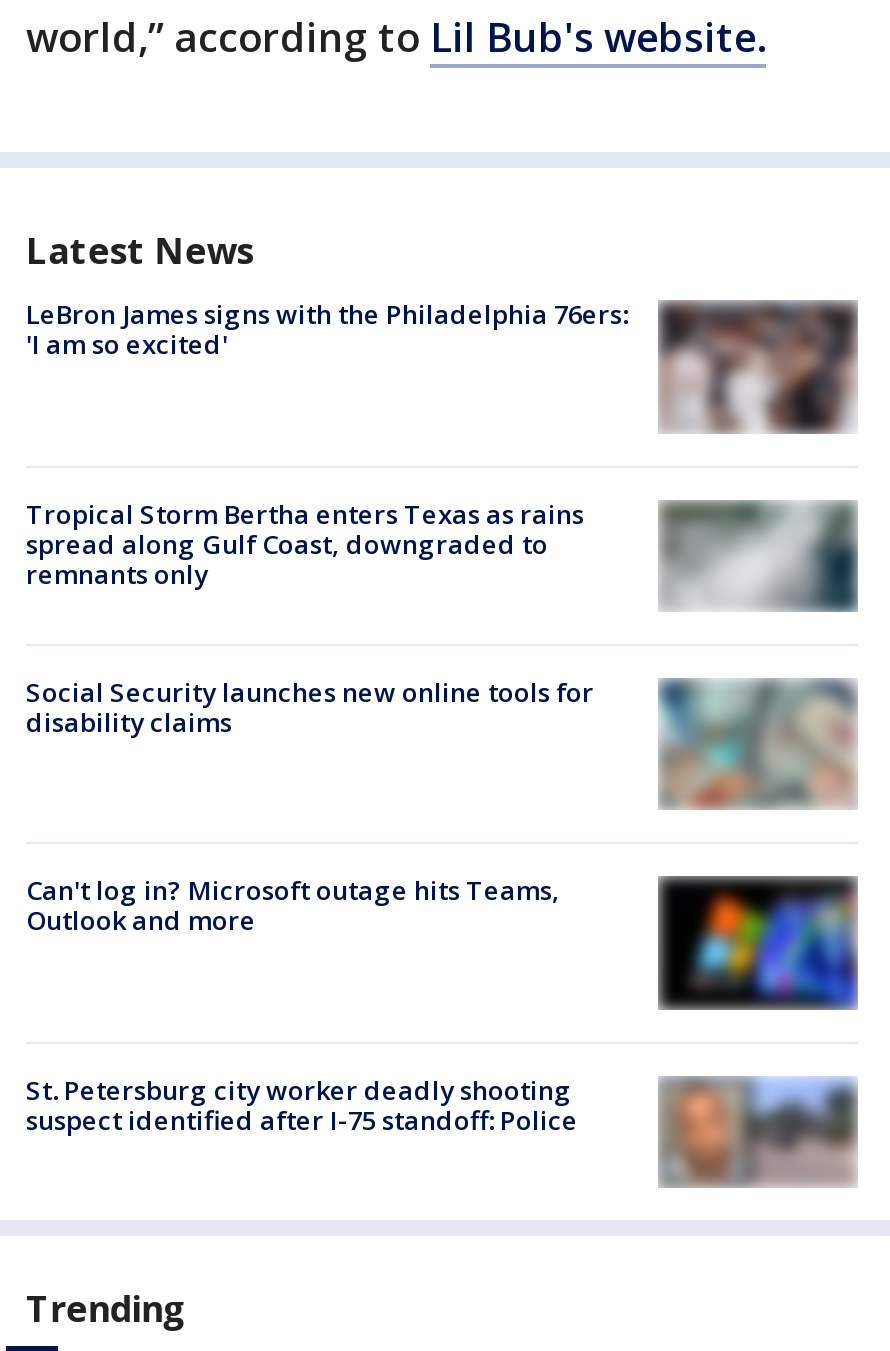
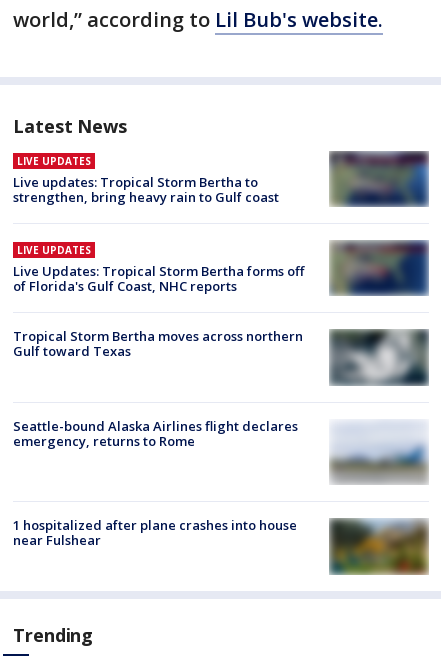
[26,296,628,362] LeBron James signs with the Philadelphia 76ers: | 'I am so excited' -> [13,154,279,206] LIVE UPDATES | Live updates: Tropical Storm Bertha to | strengthen, bring heavy rain to Gulf coast
[660,300,858,436] [image] -> [331,153,429,208] [image]
[26,495,858,614] [image] | Tropical Storm Bertha enters Texas as rains | spread along Gulf Coast, downgraded to | remnants only -> [13,239,429,297] [image] | LIVE UPDATES | Live Updates: Tropical Storm Bertha forms off | of Florida's Gulf Coast, NHC reports
[26,674,856,810] [image] | Social Security launches new online tools for | disability claims -> [13,327,429,386] [image] | Tropical Storm Bertha moves across northern | Gulf toward Texas
[26,872,560,938] Can't log in? Microsoft outage hits Teams, | Outlook and more -> [13,417,298,450] Seattle-bound Alaska Airlines flight declares | emergency, returns to Rome
[656,874,858,1010] [image] -> [329,422,428,485] [image]
[26,1071,578,1137] St. Petersburg city worker deadly shooting | suspect identified after I-75 standoff: Police -> [13,516,297,549] 1 hospitalized after plane crashes into house | near Fulshear
[662,1076,856,1186] [image] -> [330,518,428,575] [image]

